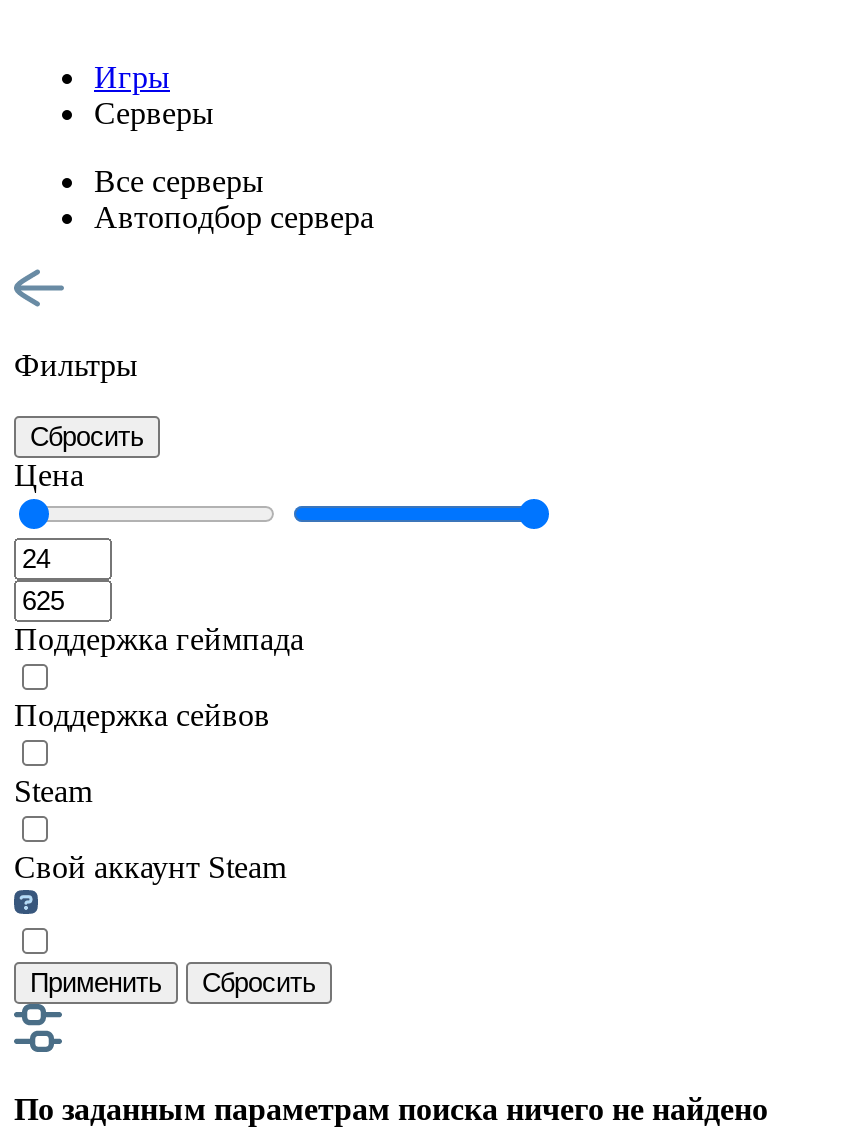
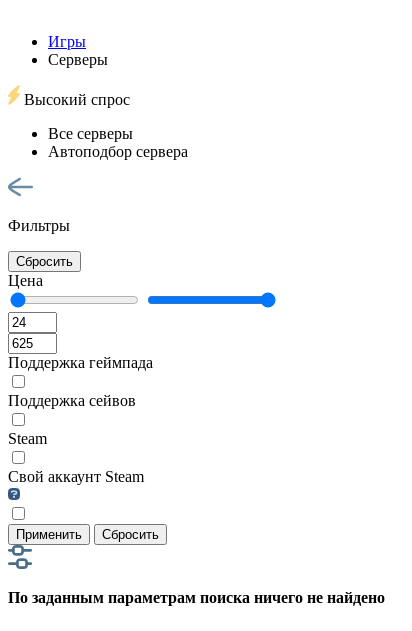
none -> [20,91,130,108] Высокий спрос

